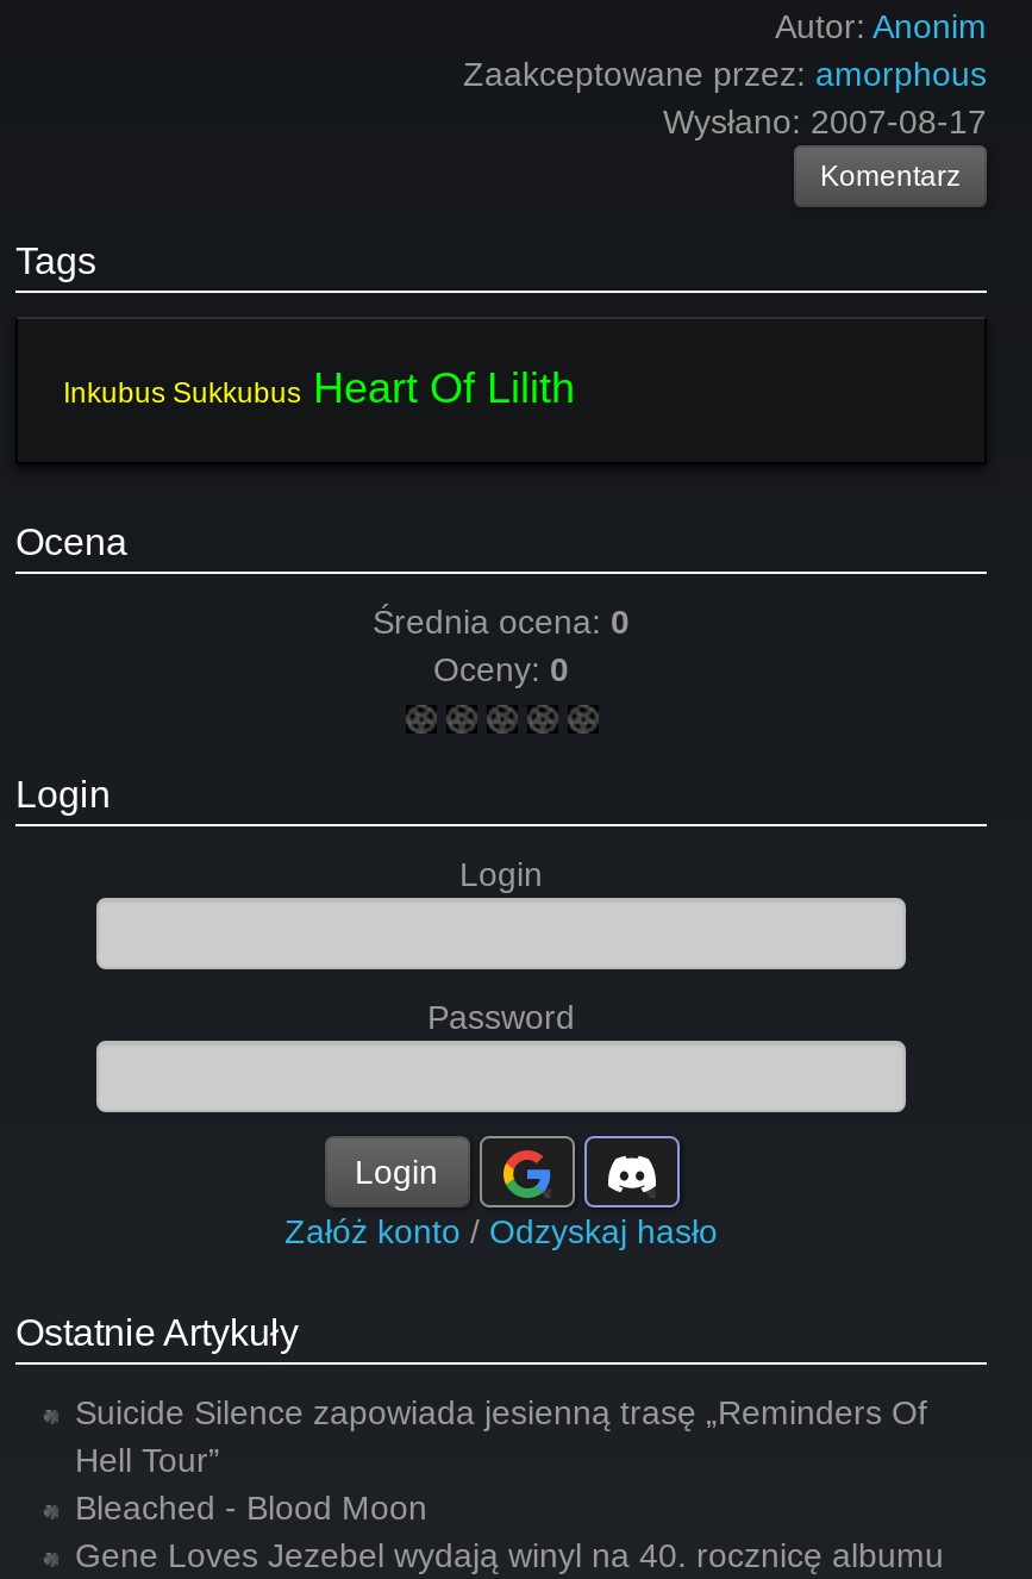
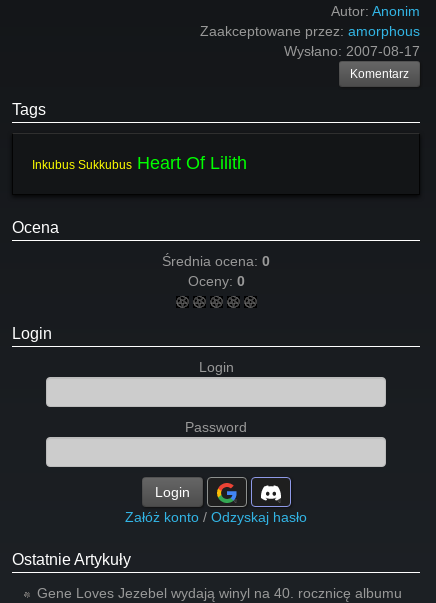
[75,1393,927,1527] Suicide Silence zapowiada jesienną trasę „Reminders Of | Hell Tour” | Bleached - Blood Moon -> none

